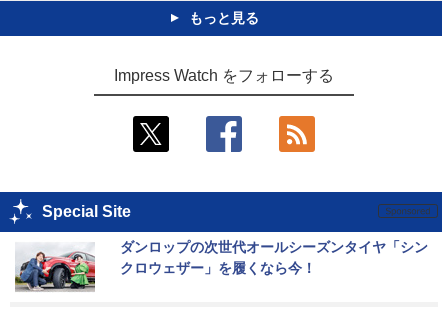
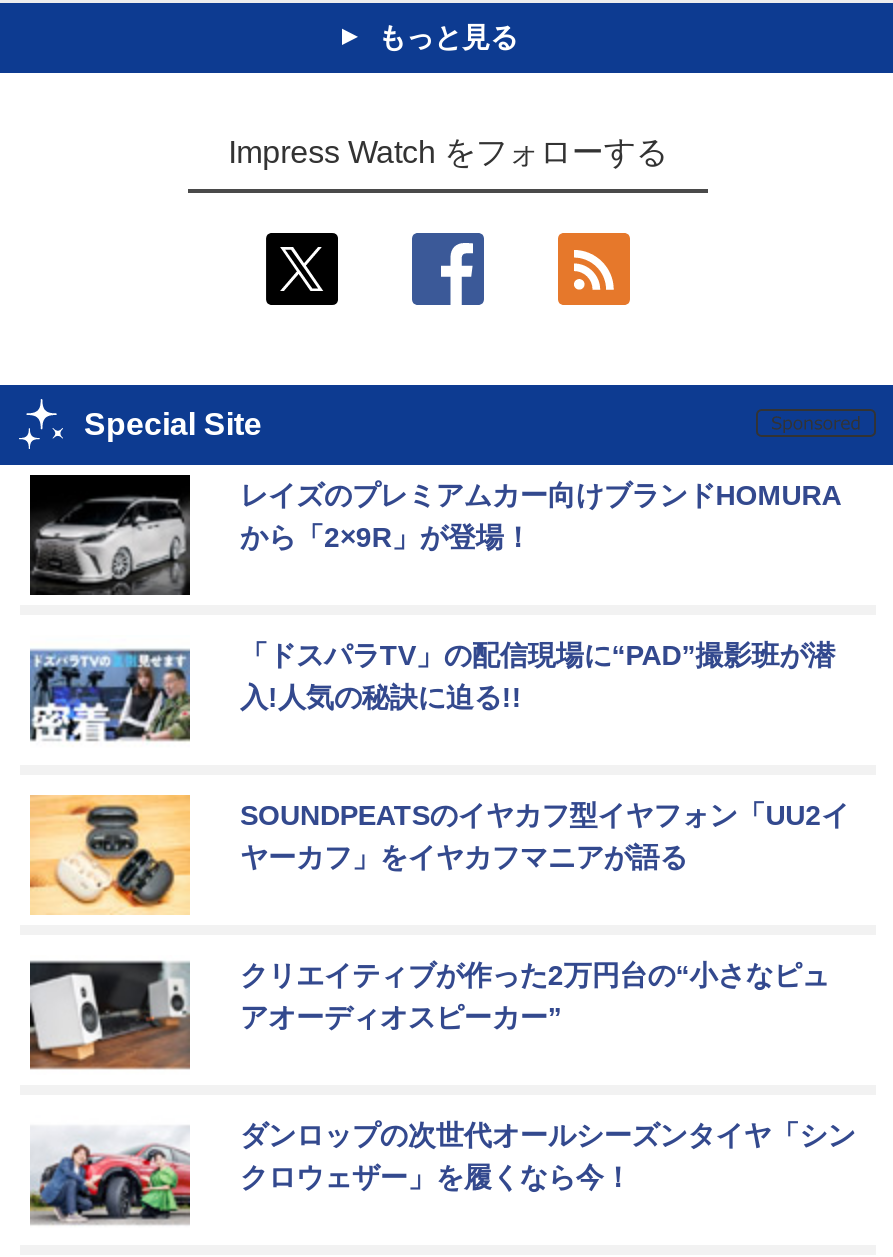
none -> [6,464,841,598] [image] | レイズのプレミアムカー向けブランドHOMURA | から「2×9R」が登場！
none -> [28,638,835,742] [image] | 「ドスパラTV」の配信現場に“PAD”撮影班が潜 | 入!人気の秘訣に迫る!!
none -> [28,794,849,916] [image] | SOUNDPEATSのイヤカフ型イヤフォン「UU2イ | ヤーカフ」をイヤカフマニアが語る
none -> [28,958,829,1070] [image] | クリエイティブが作った2万円台の“小さなピュ | アオーディオスピーカー”

